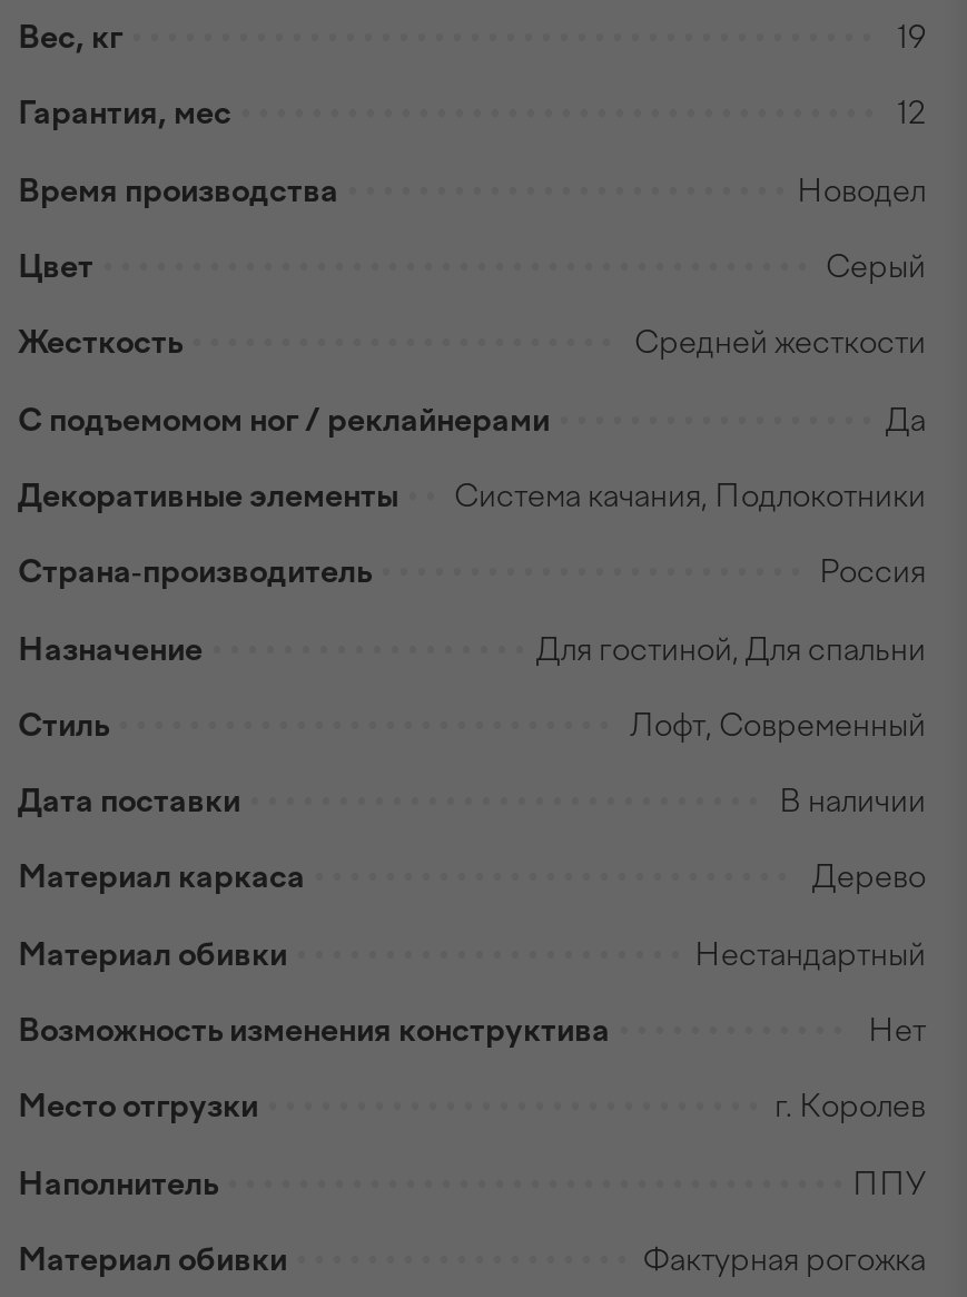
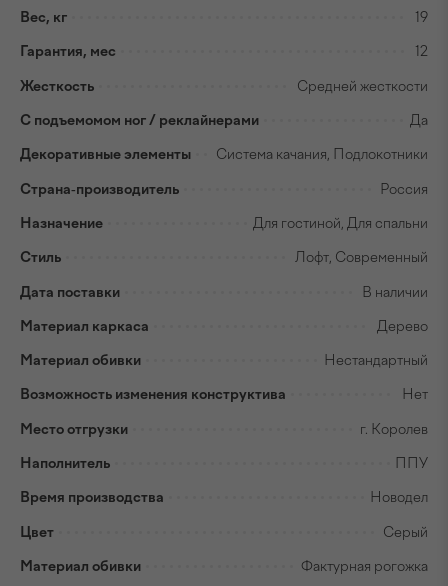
moved [18,172,926,286] -> [20,489,428,541]: Время производства | Новодел | Цвет | Серый
moved [18,325,926,1203] -> [20,78,428,472]: Жесткость | Средней жесткости | С подъемомом ног / реклайнерами | ... | Наполнитель | ППУ

